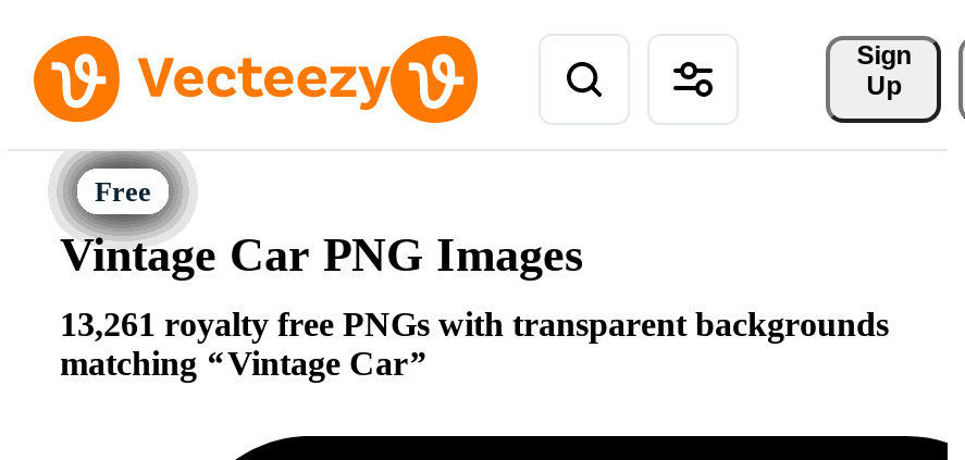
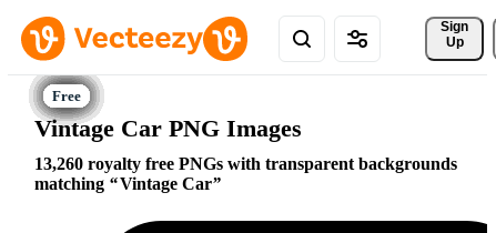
[60,307,889,344] 13,261 royalty free PNGs with transparent backgrounds -> [34,155,457,174] 13,260 royalty free PNGs with transparent backgrounds

